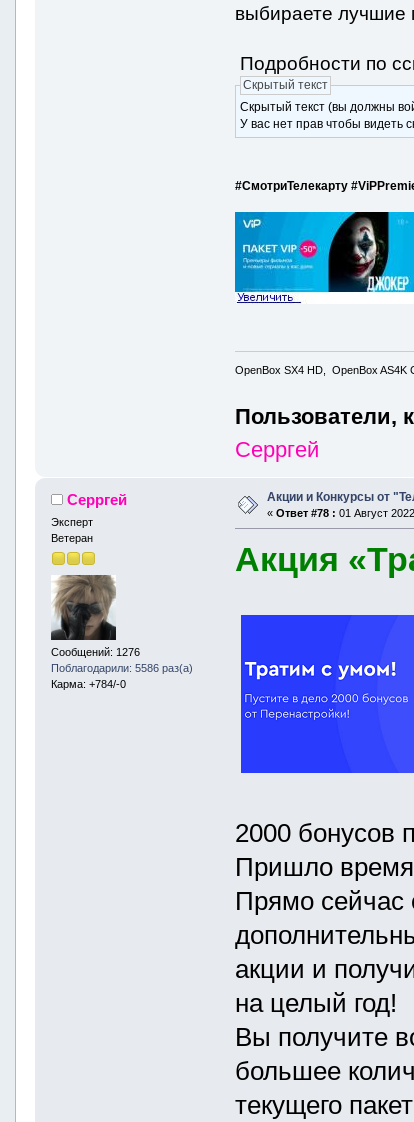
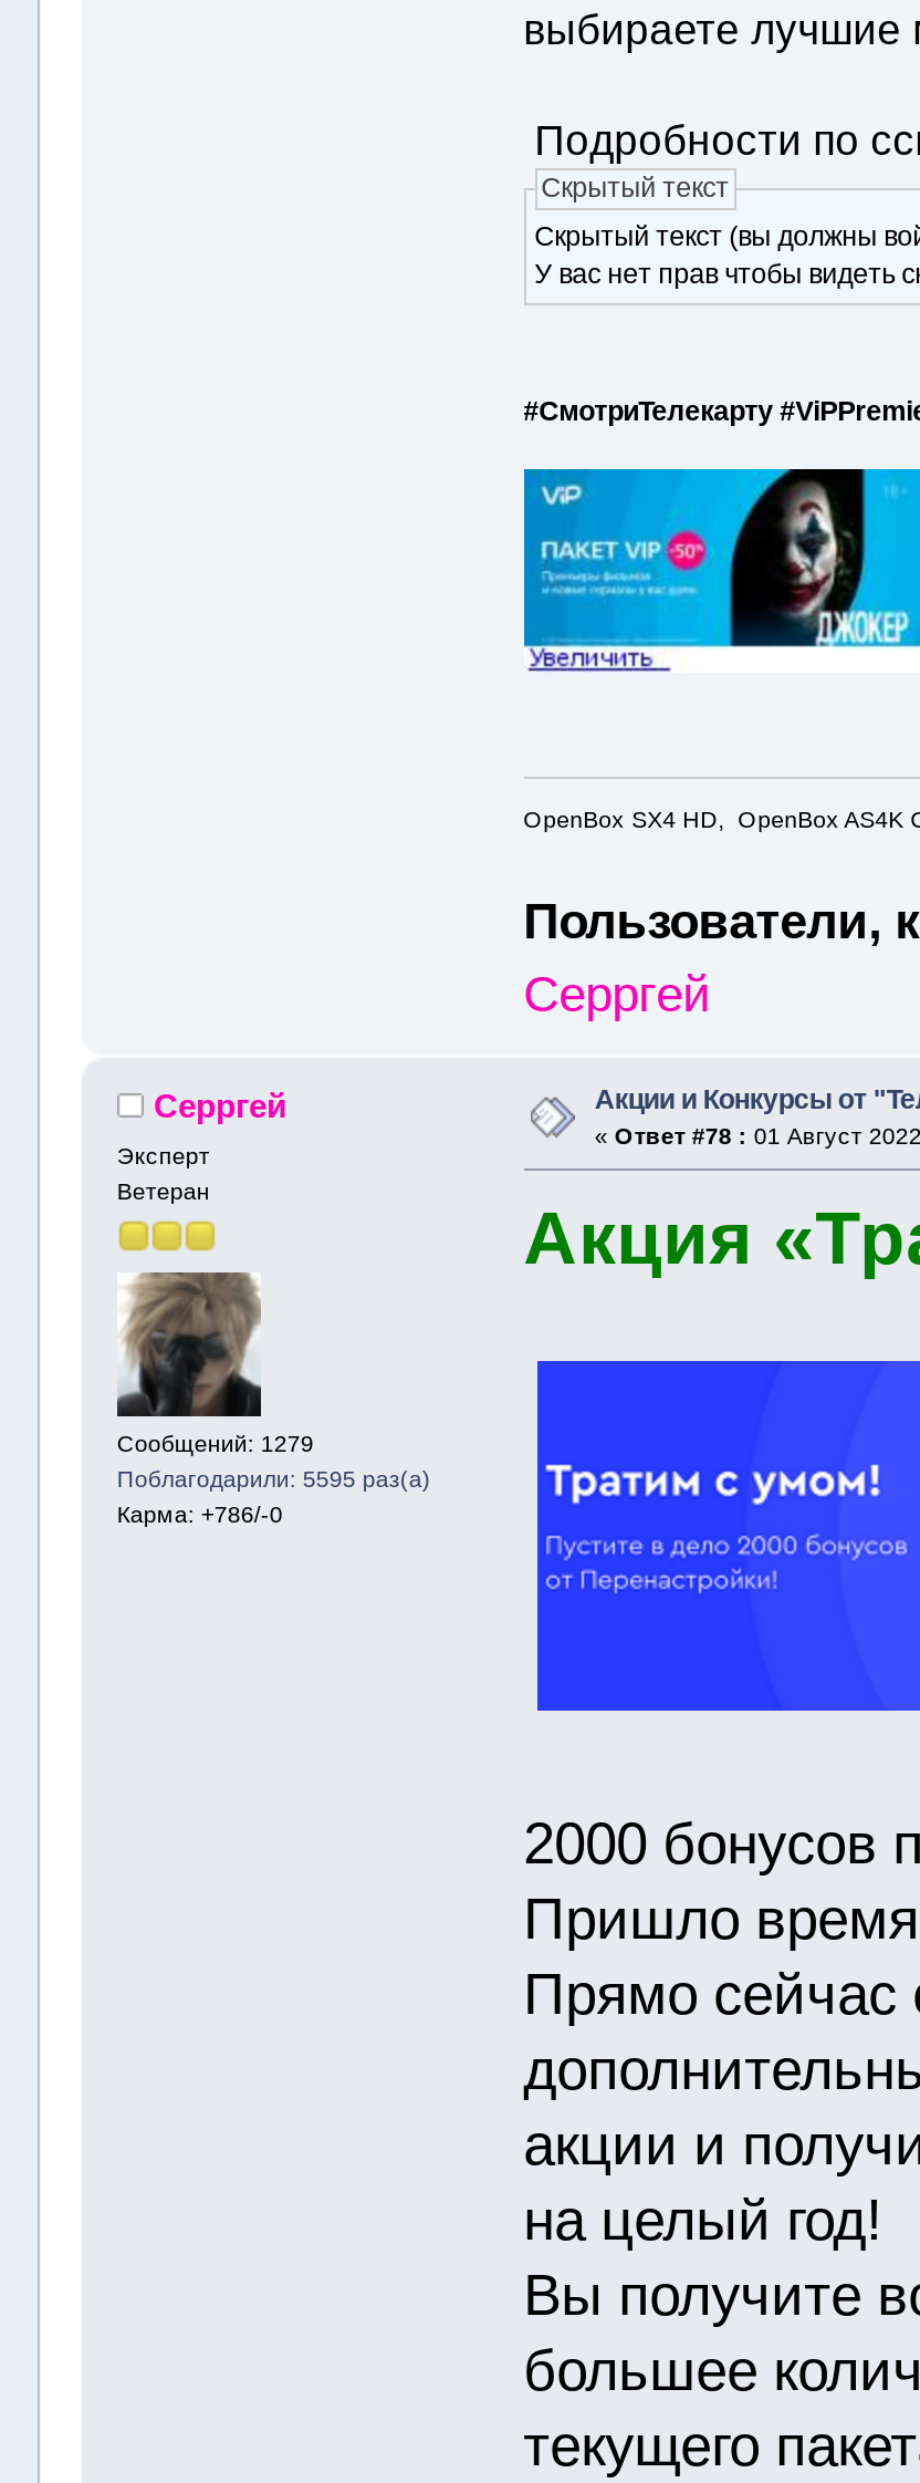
[51,646,140,658] Сообщений: 1276 -> [117,1430,314,1457] Сообщений: 1279
[51,662,193,674] Поблагодарили: 5586 раз(а) -> [117,1465,431,1492] Поблагодарили: 5595 раз(а)
[51,678,126,690] Карма: +784/-0 -> [117,1501,283,1527] Карма: +786/-0

